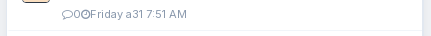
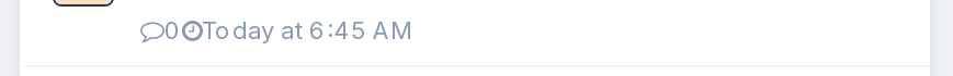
[73,7,187,21] 0 Friday a31 7:51 AM -> [164,15,412,46] 0 Today at 6:45 AM

